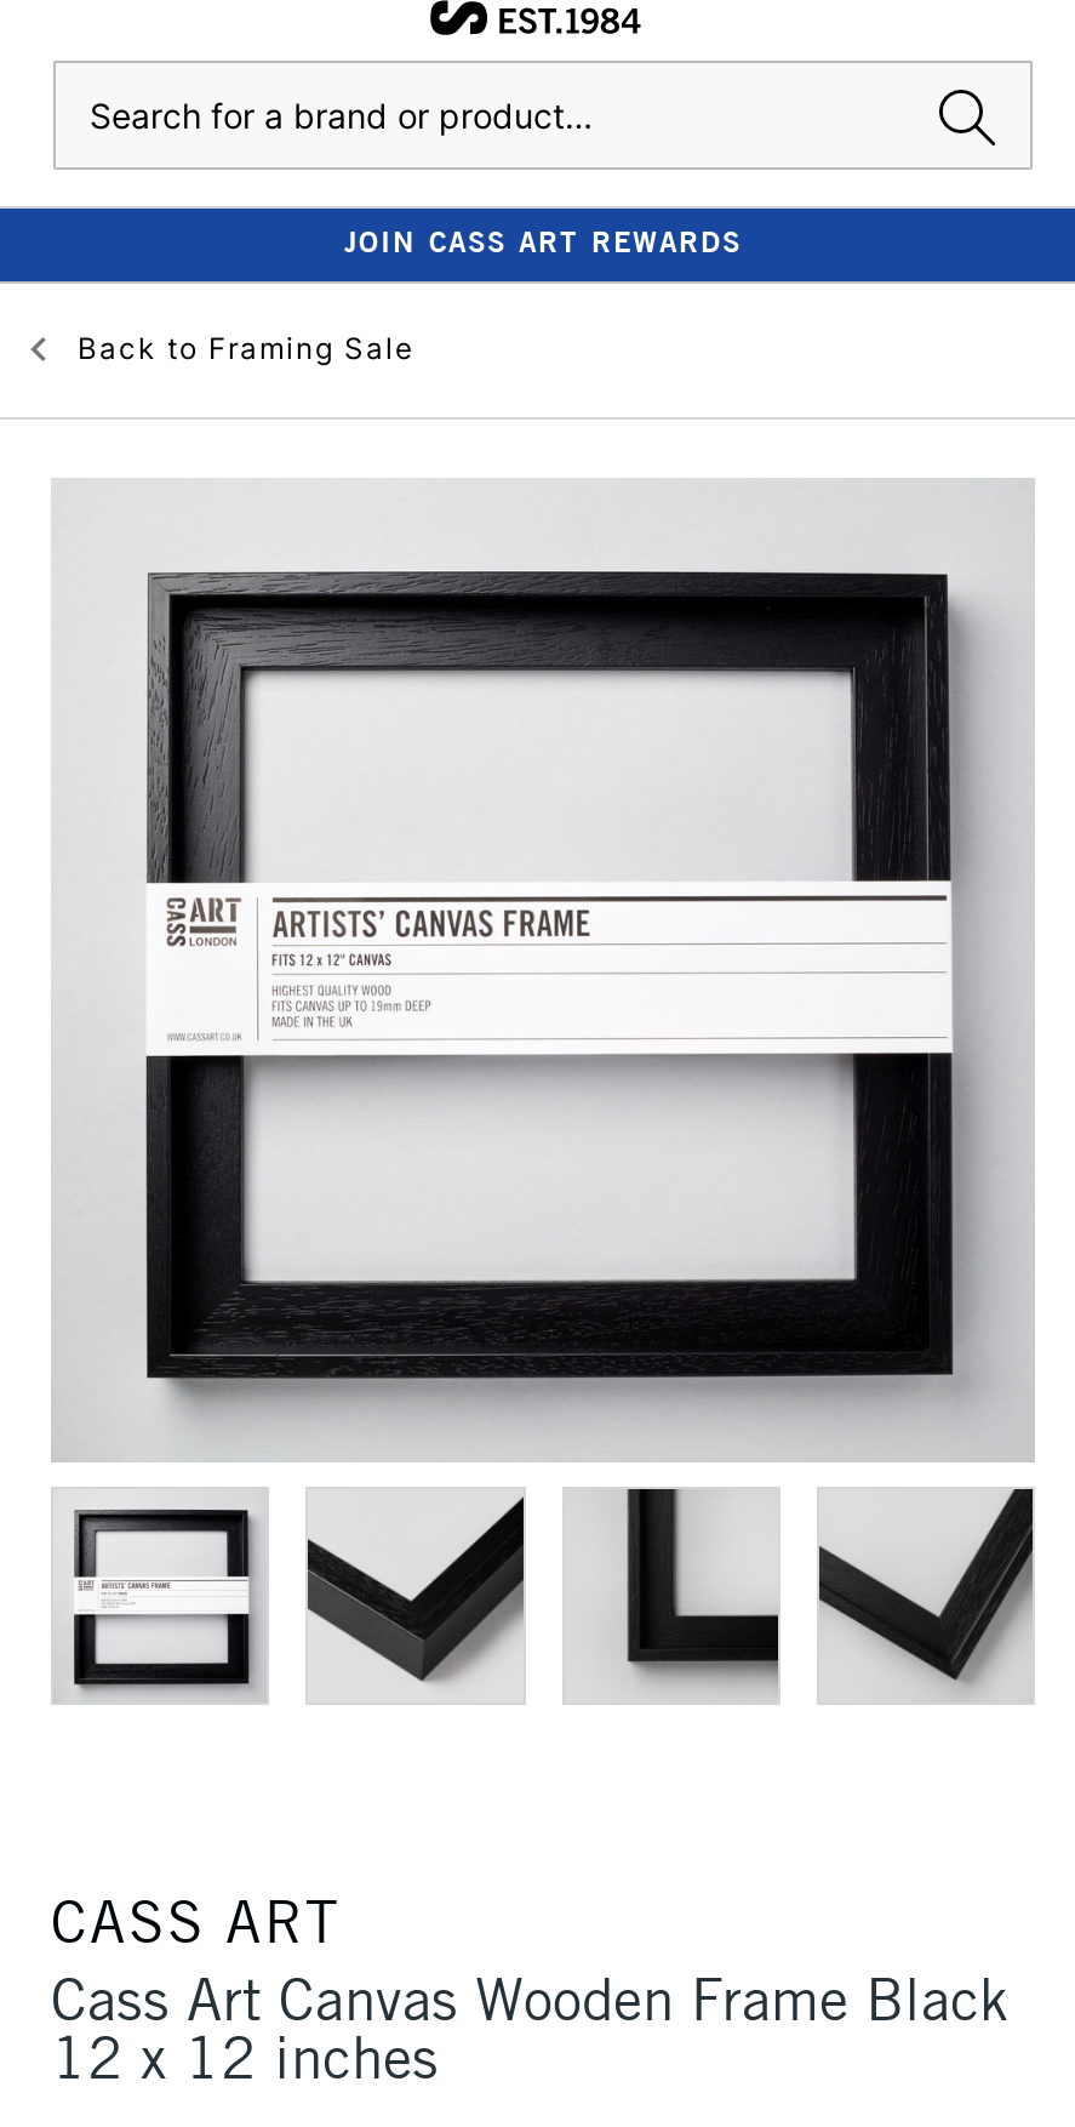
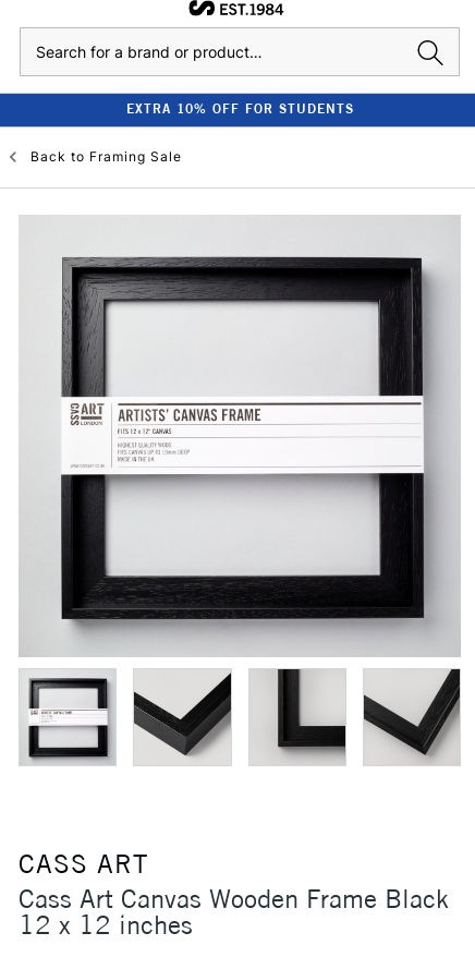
[344,223,742,260] JOIN CASS ART REWARDS -> [126,100,354,117] EXTRA 10% OFF FOR STUDENTS

